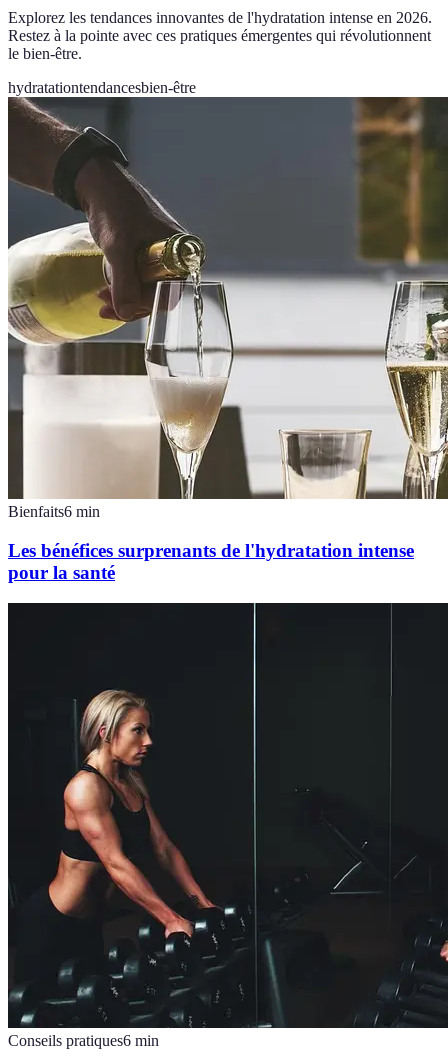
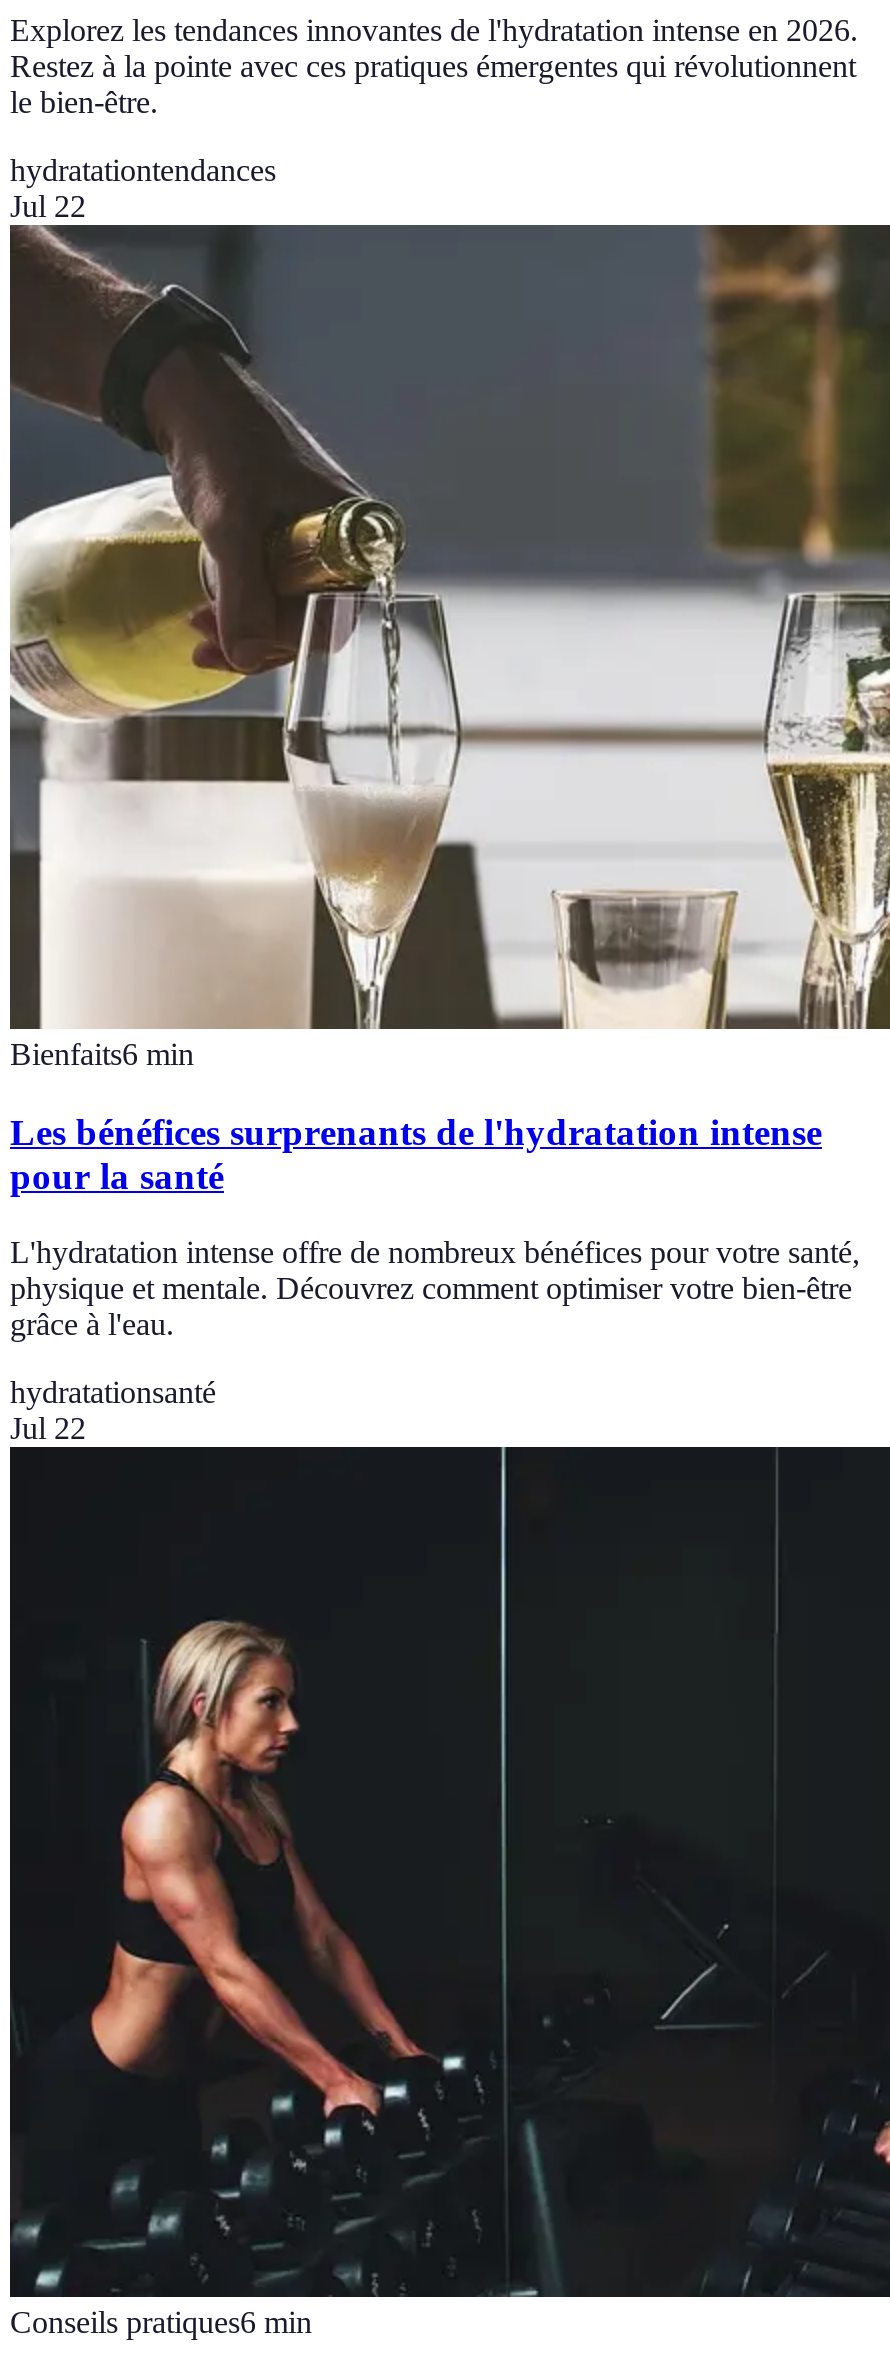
[8,79,196,96] hydratationtendancesbien-être -> [10,153,276,223] hydratationtendances | Jul 22
none -> [10,1236,860,1446] L'hydratation intense offre de nombreux bénéfices pour votre santé, | physique et mentale. Découvrez comment optimiser votre bien-être | grâce à l'eau. | hydratationsanté | Jul 22

